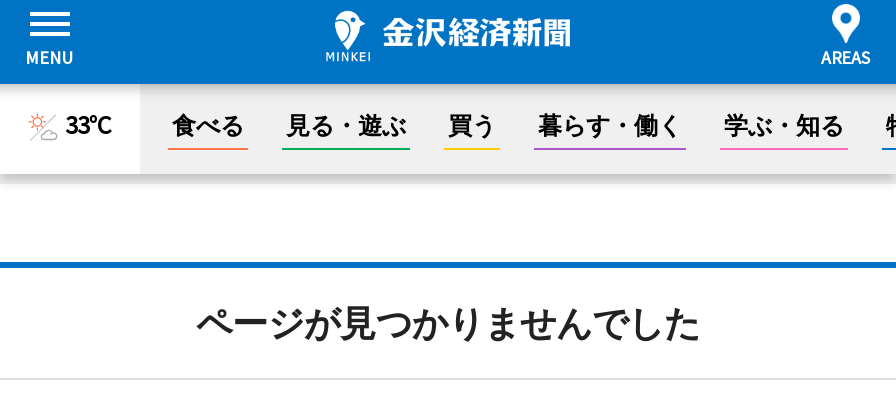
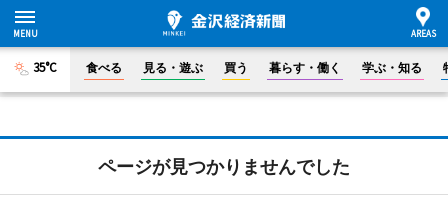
[65,109,113,143] 33°C -> [32,59,56,76] 35°C

